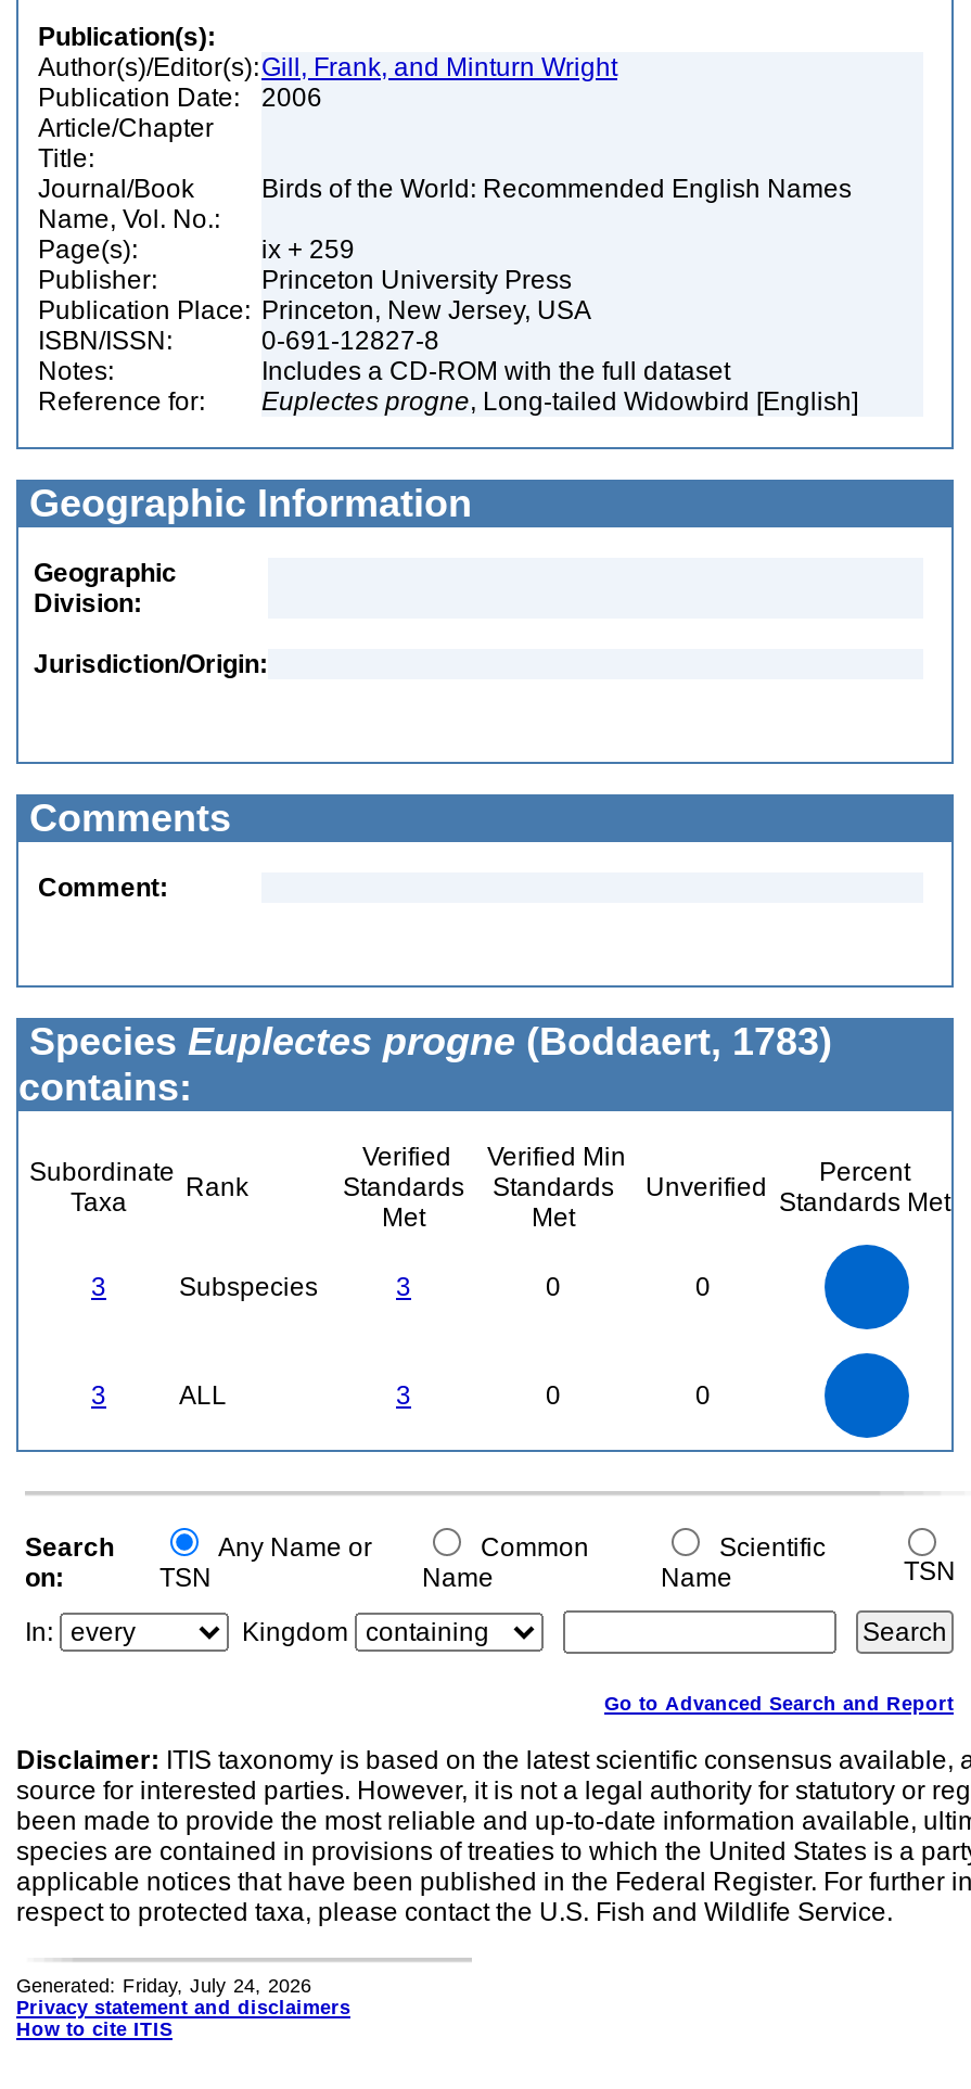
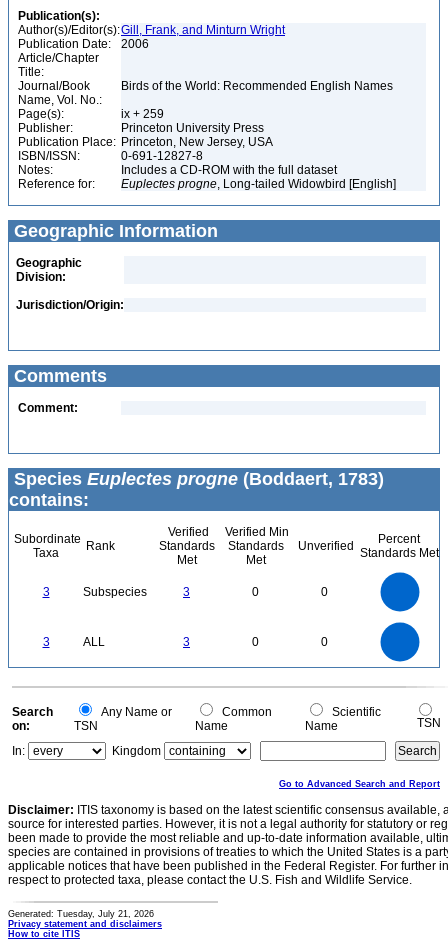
[16,1975,311,1997] Generated: Friday, July 24, 2026 -> [8,909,154,919] Generated: Tuesday, July 21, 2026

